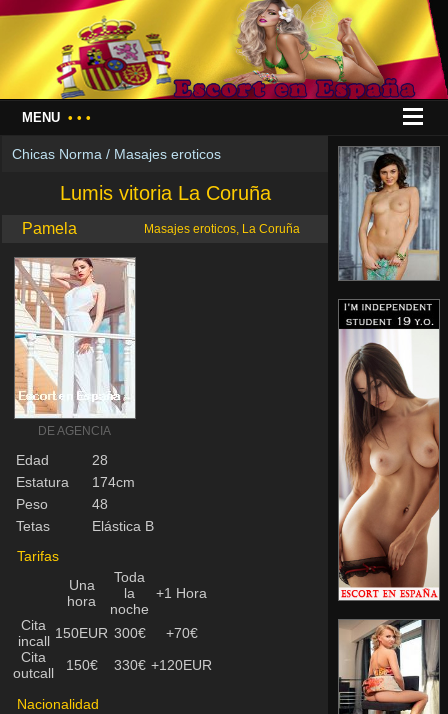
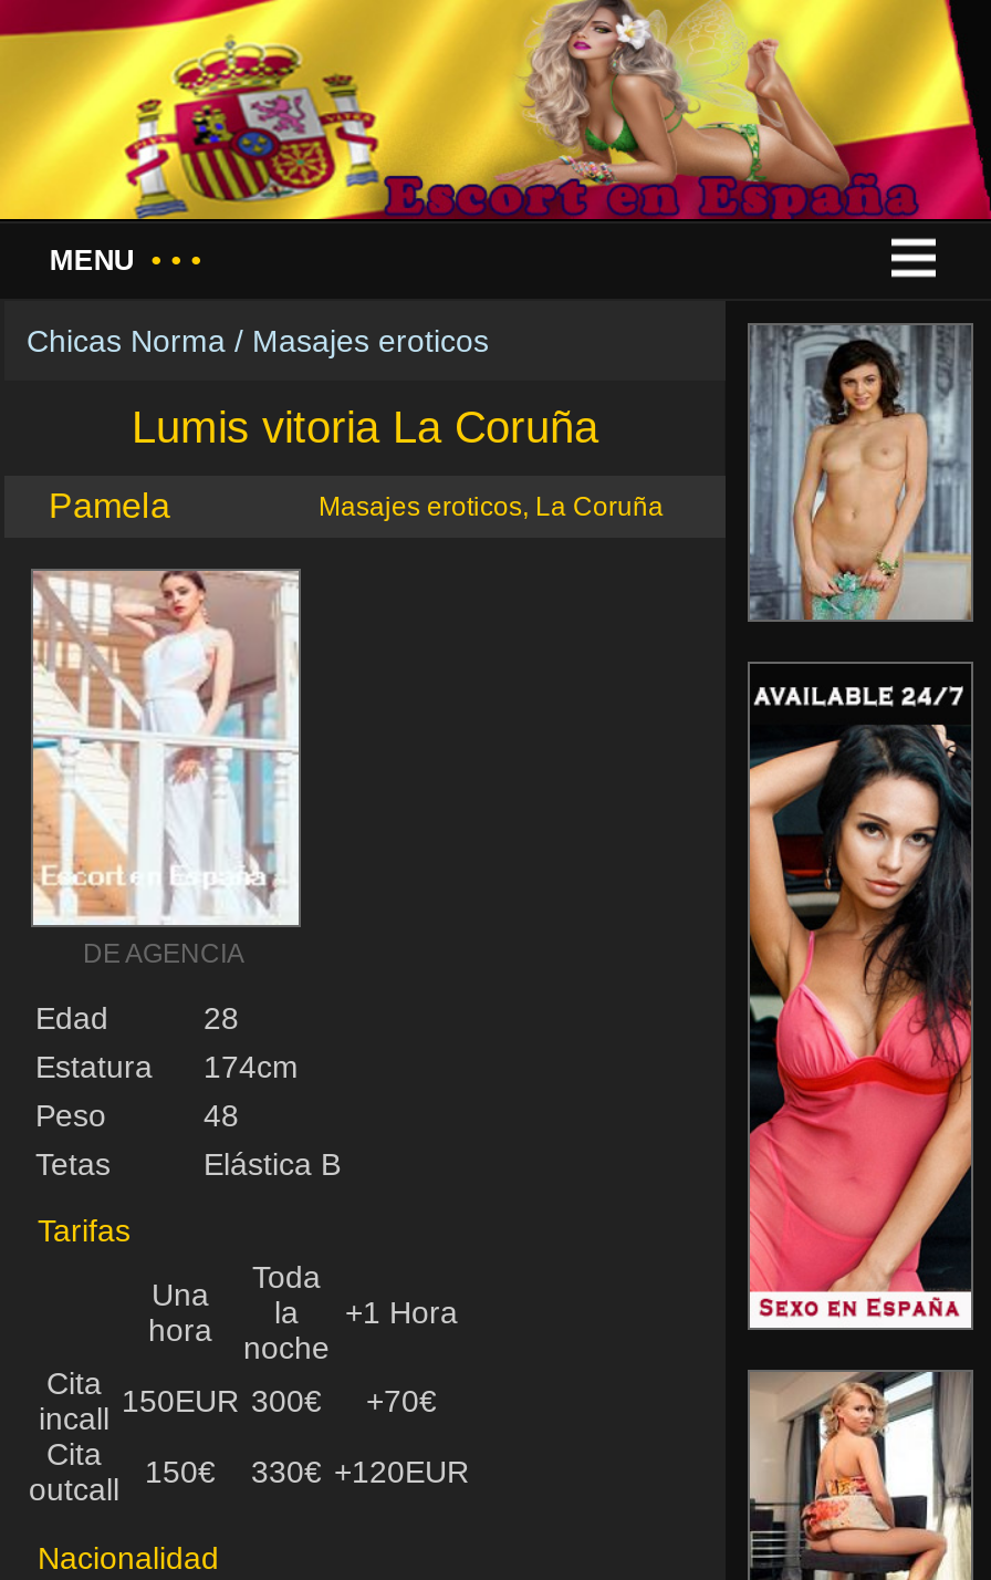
[338,303,440,599] [image] -> [748,673,973,1323] [image]

